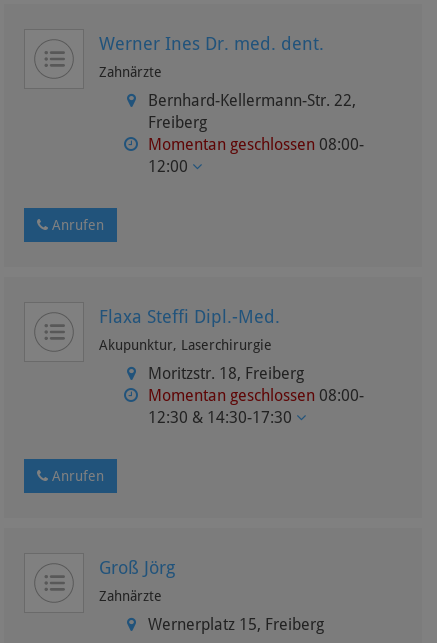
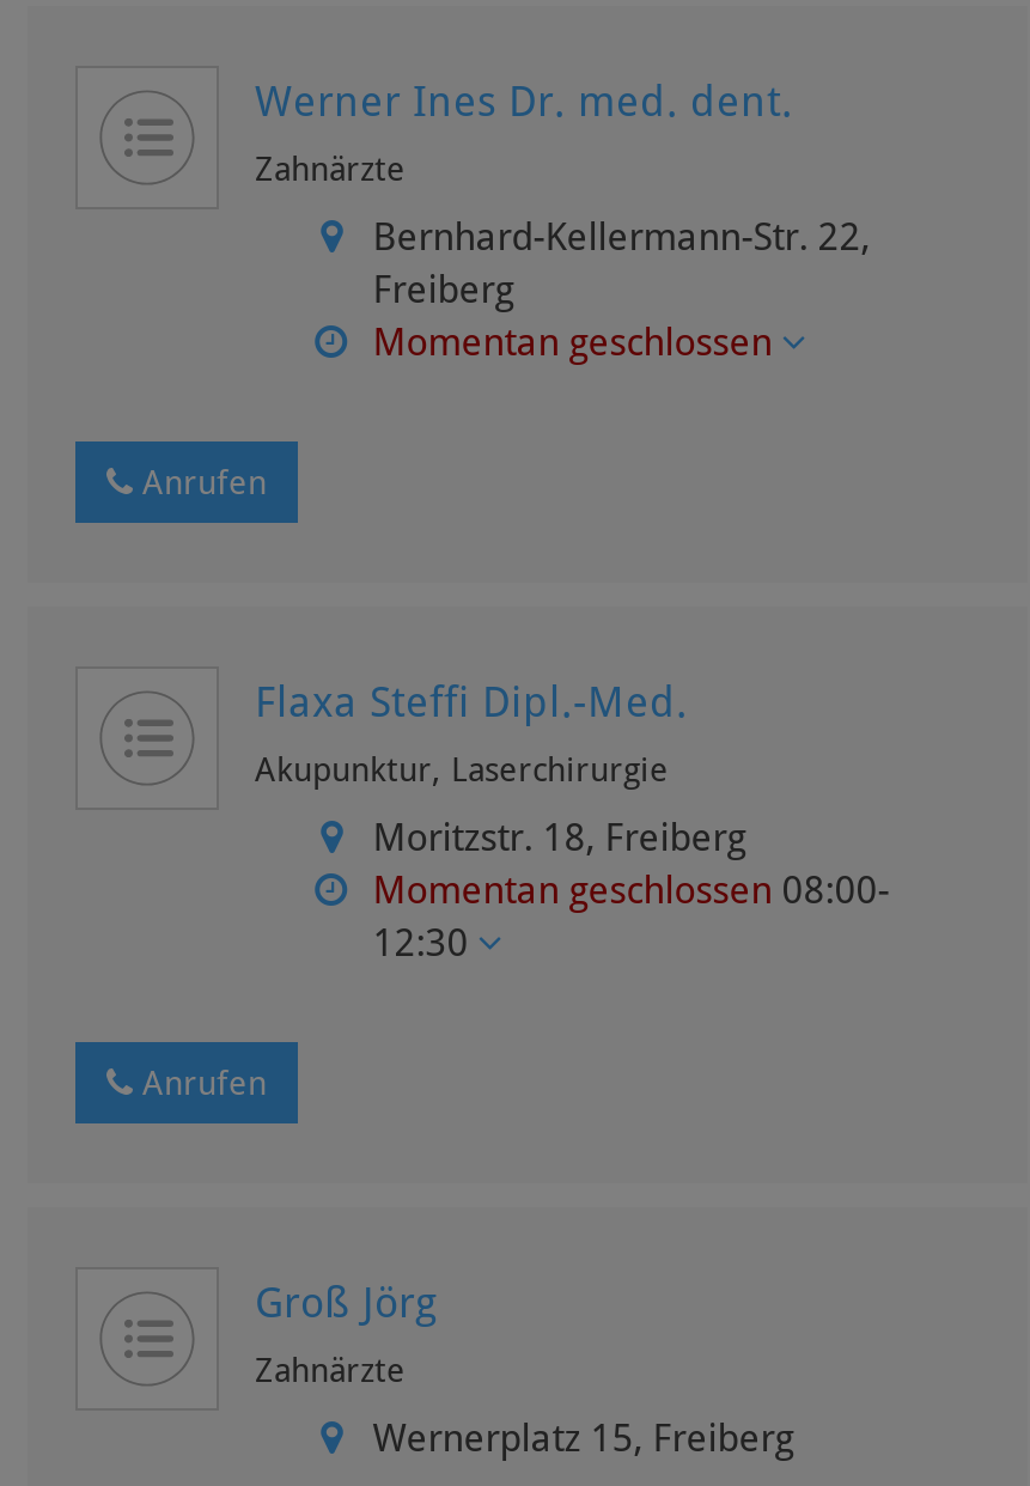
[148,135,364,176] Momentan geschlossen 08:00- | 12:00 -> [373,319,782,365] Momentan geschlossen
[148,408,296,427] 12:30 & 14:30-17:30 -> [373,920,478,966] 12:30

